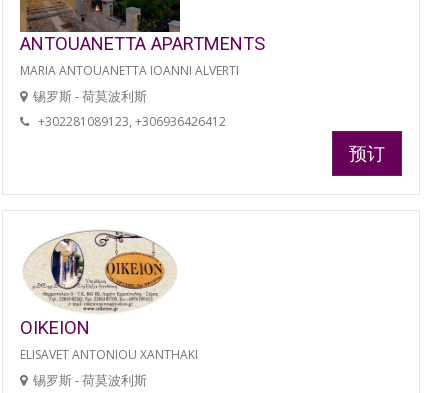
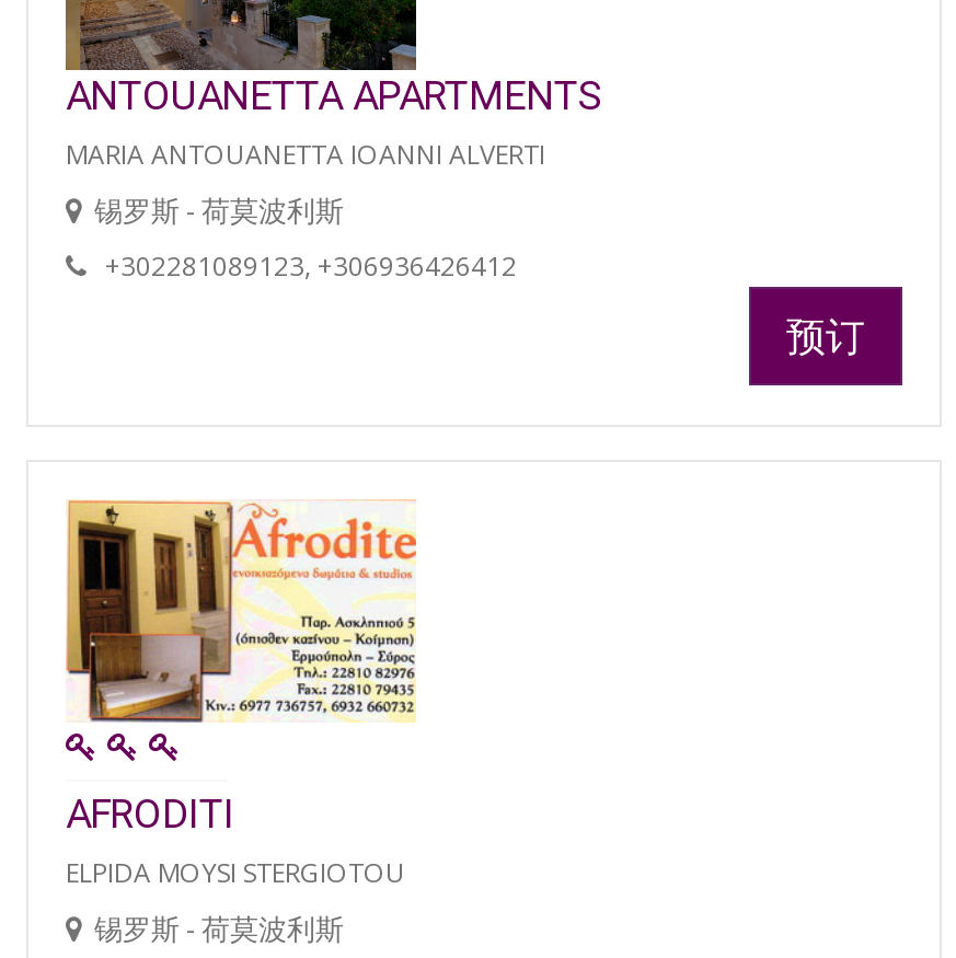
[20,229,198,363] [image] | OIKEION | ELISAVET ANTONIOU XANTHAKI -> [64,499,418,891] [image] | AFRODITI | ELPIDA MOYSI STERGIOTOU

